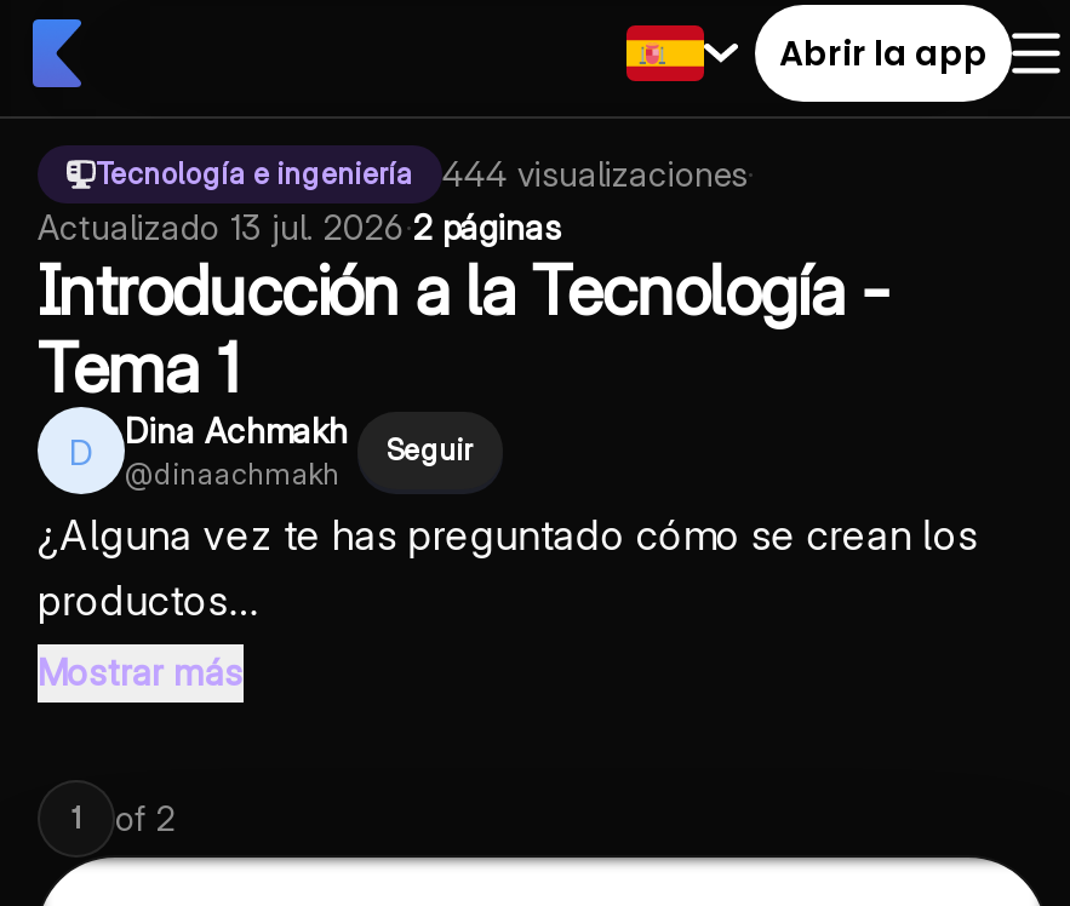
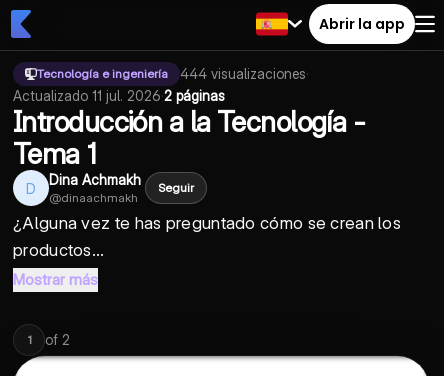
[38,206,561,247] Actualizado 13 jul. 2026 · 2 páginas -> [13,87,225,104] Actualizado 11 jul. 2026 · 2 páginas

